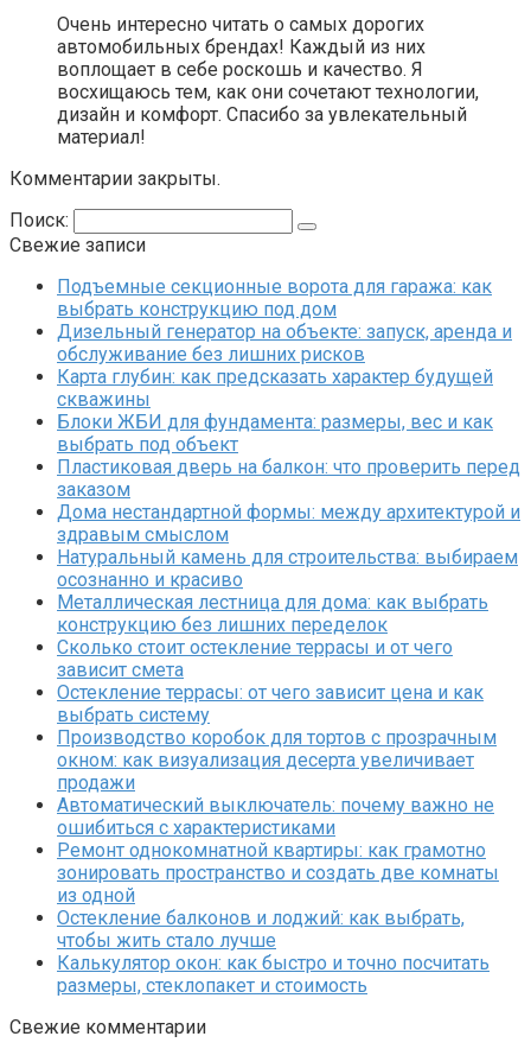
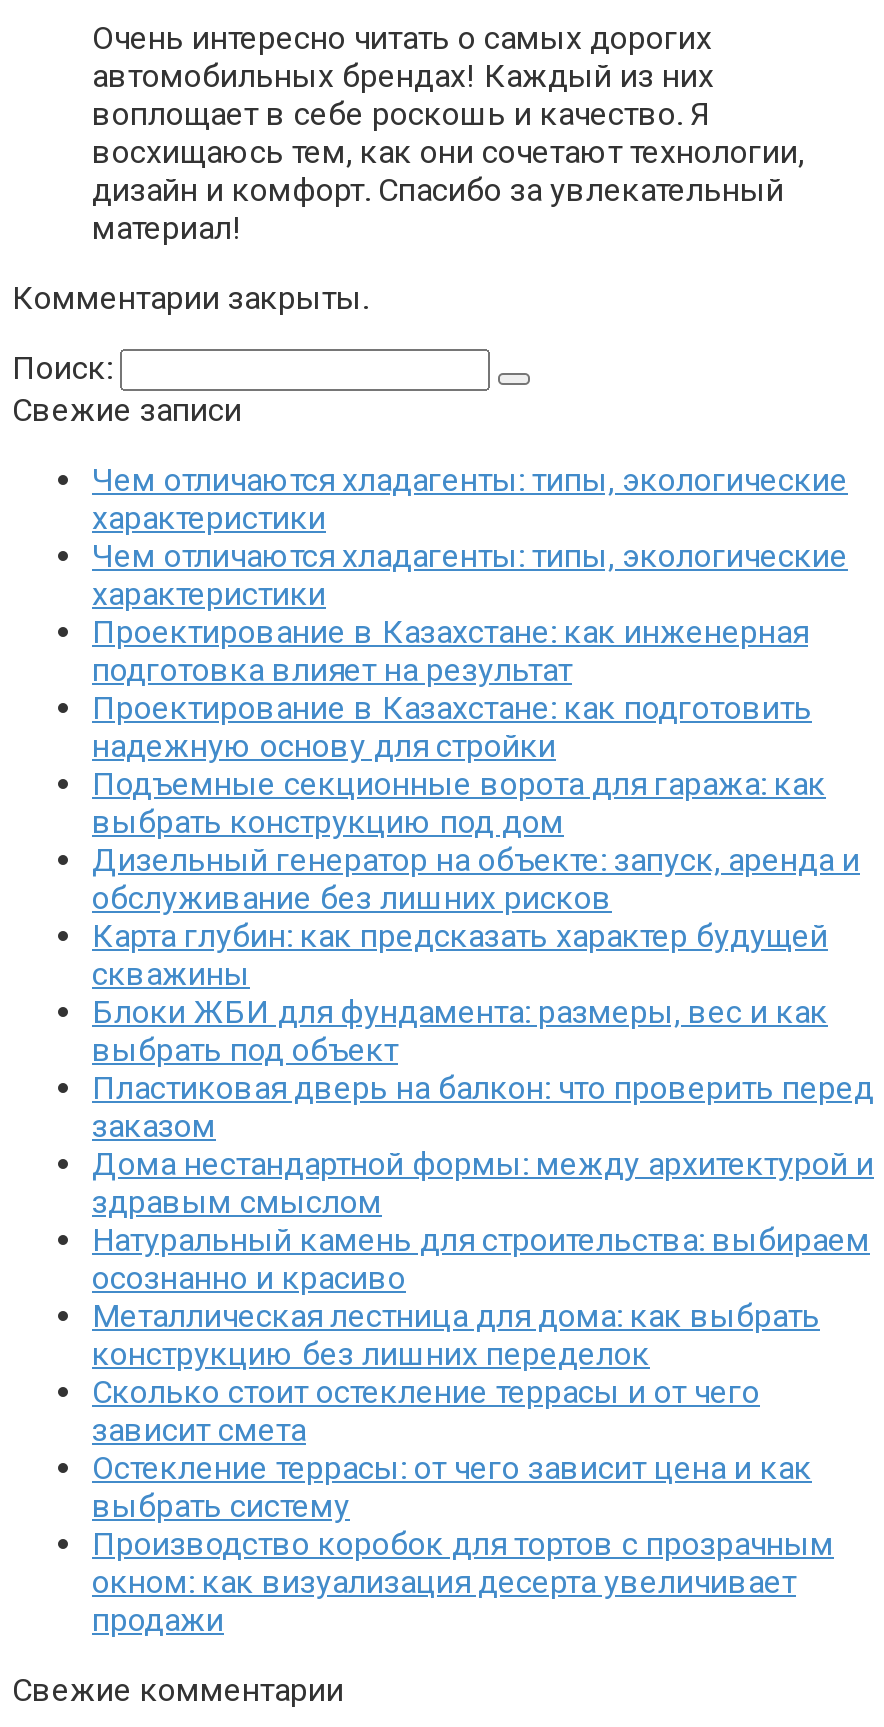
none -> [92,460,848,764] Чем отличаются хладагенты: типы, экологические | характеристики | Чем отличаются хладагенты: типы, экологические | характеристики | Проектирование в Казахстане: как инженерная | подготовка влияет на результат | Проектирование в Казахстане: как подготовить | надежную основу для стройки
moved [57,275,520,793] -> [92,764,874,1638]: Подъемные секционные ворота для гаража: как | выбрать конструкцию под дом | Дизельный генератор на объекте: запуск, аренда и | ... | окном: как визуализация десерта увеличивает | продажи
[57,793,499,996] Автоматический выключатель: почему важно не | ошибиться с характеристиками | Ремонт однокомнатной квартиры: как грамотно | зонировать пространство и создать две комнаты | из одной | Остекление балконов и лоджий: как выбрать, | чтобы жить стало лучше | Калькулятор окон: как быстро и точно посчитать | размеры, стеклопакет и стоимость -> none

